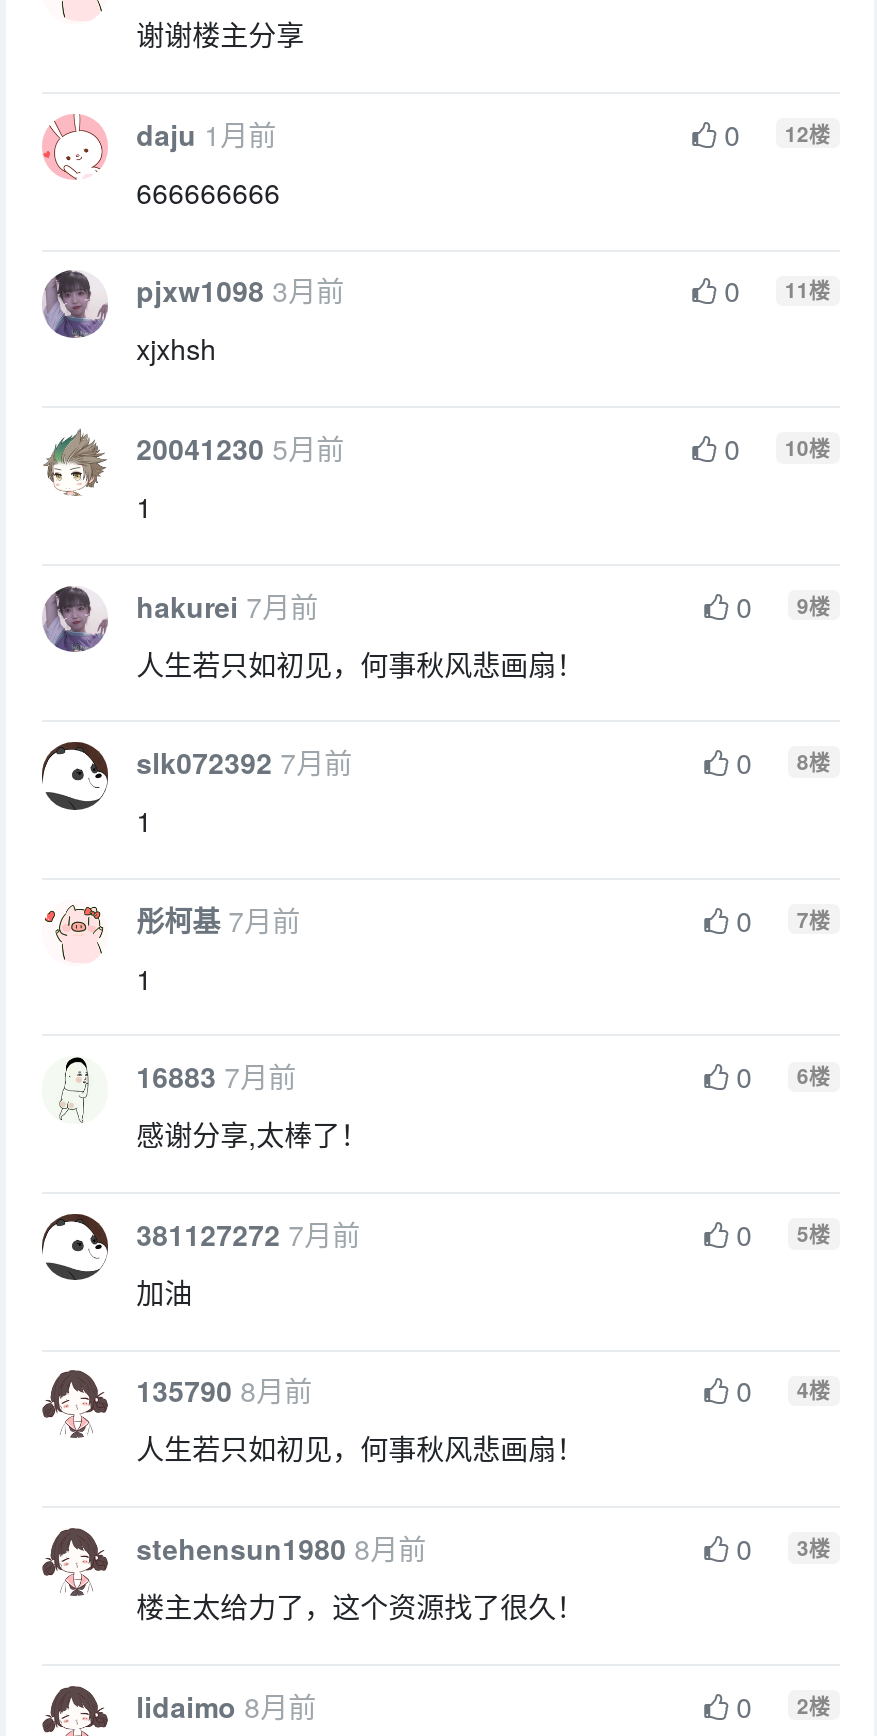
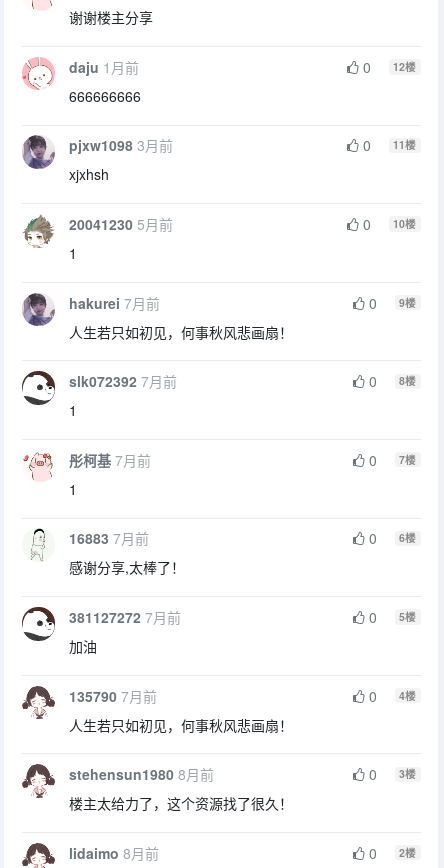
[136,1371,312,1411] 135790 8月前 -> [69,686,157,706] 135790 7月前

